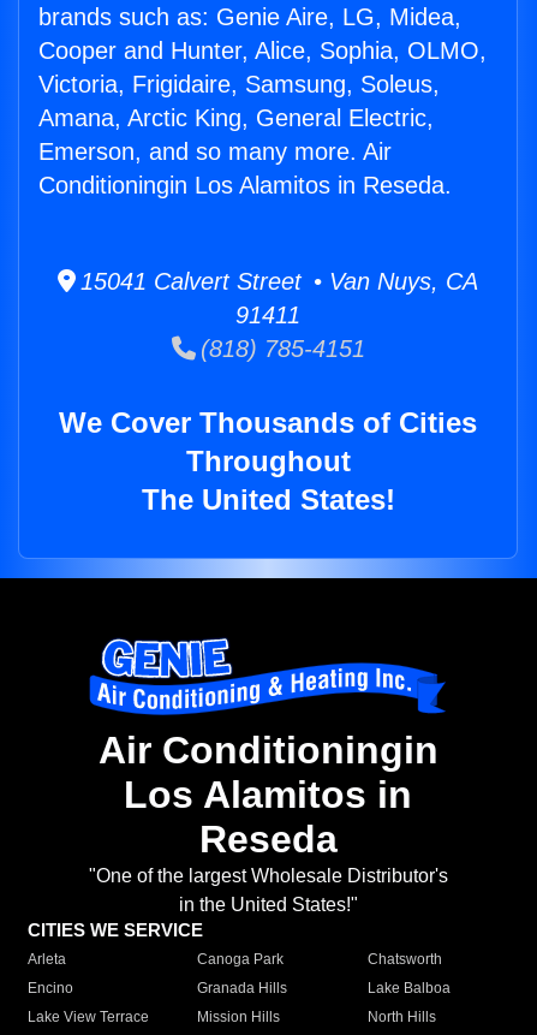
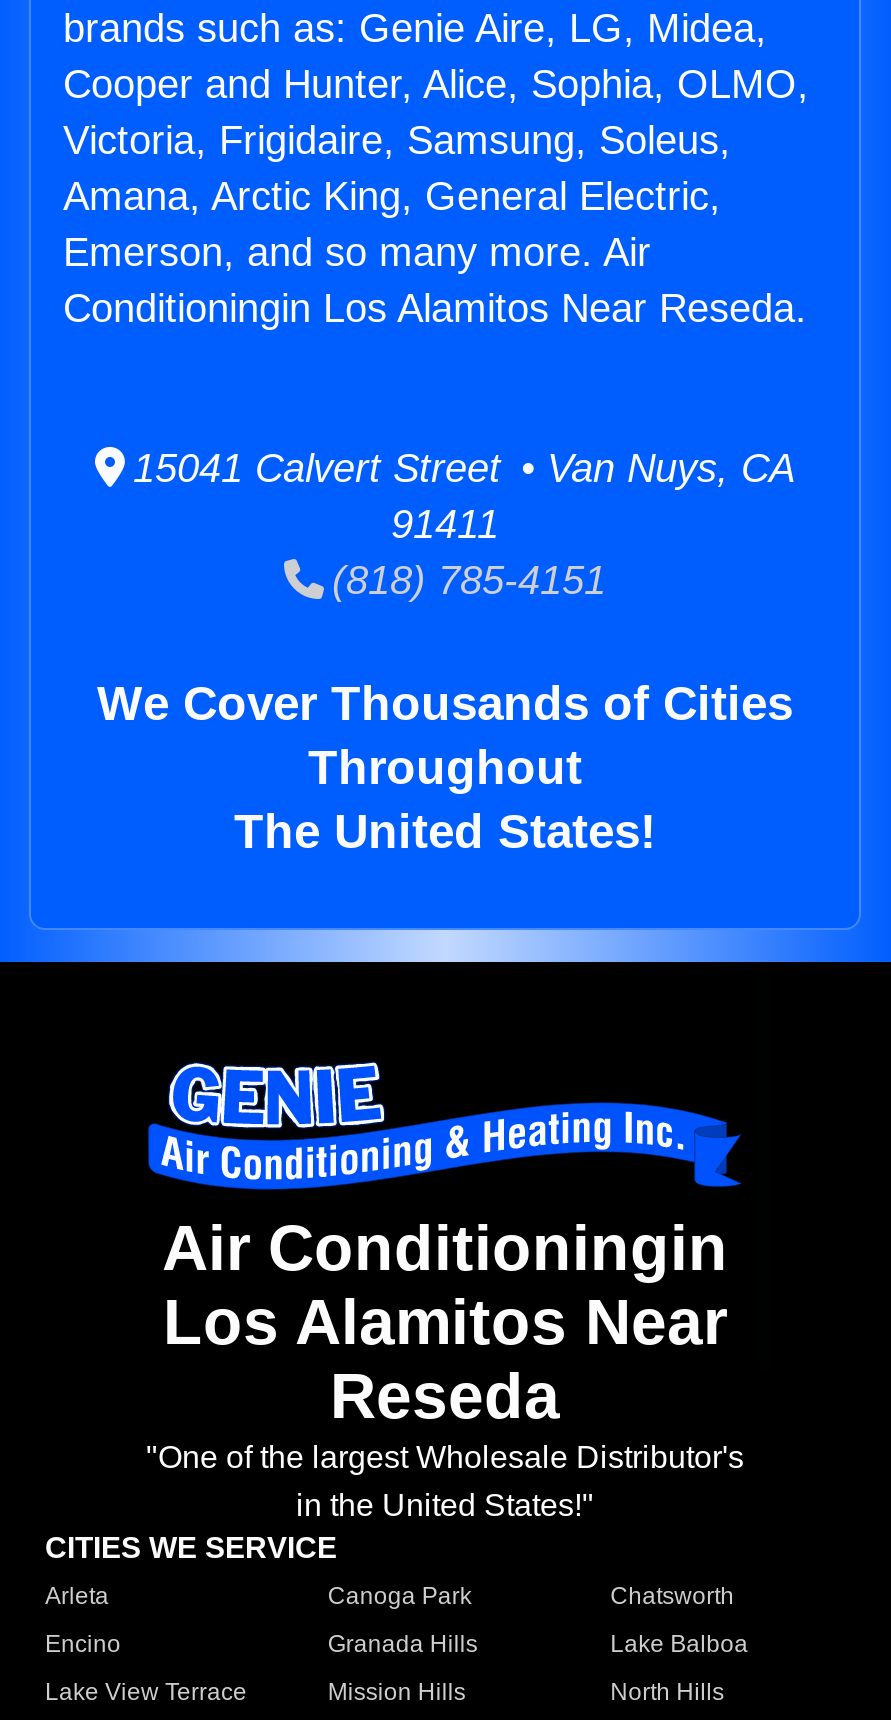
[38,172,452,198] Conditioningin Los Alamitos in Reseda. -> [63,286,807,330] Conditioningin Los Alamitos Near Reseda.
[124,773,412,817] Los Alamitos in -> [163,1287,727,1359] Los Alamitos Near

